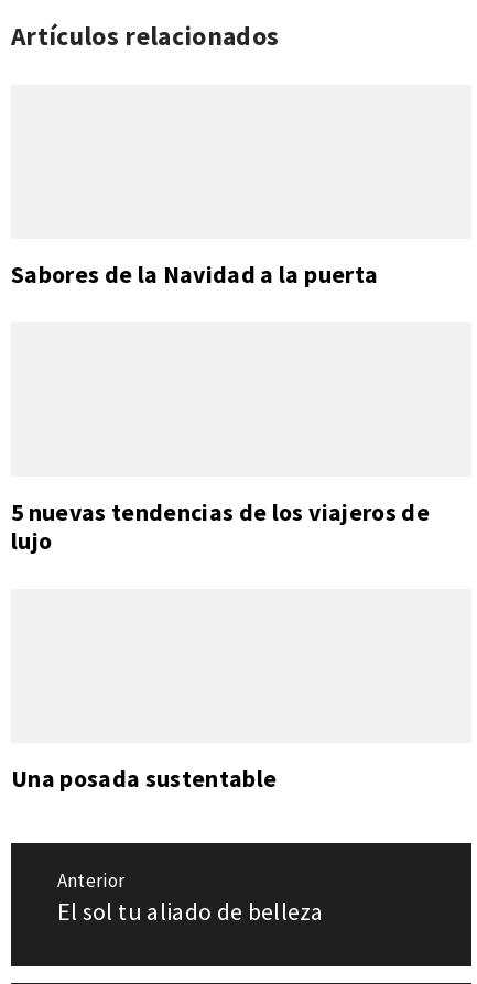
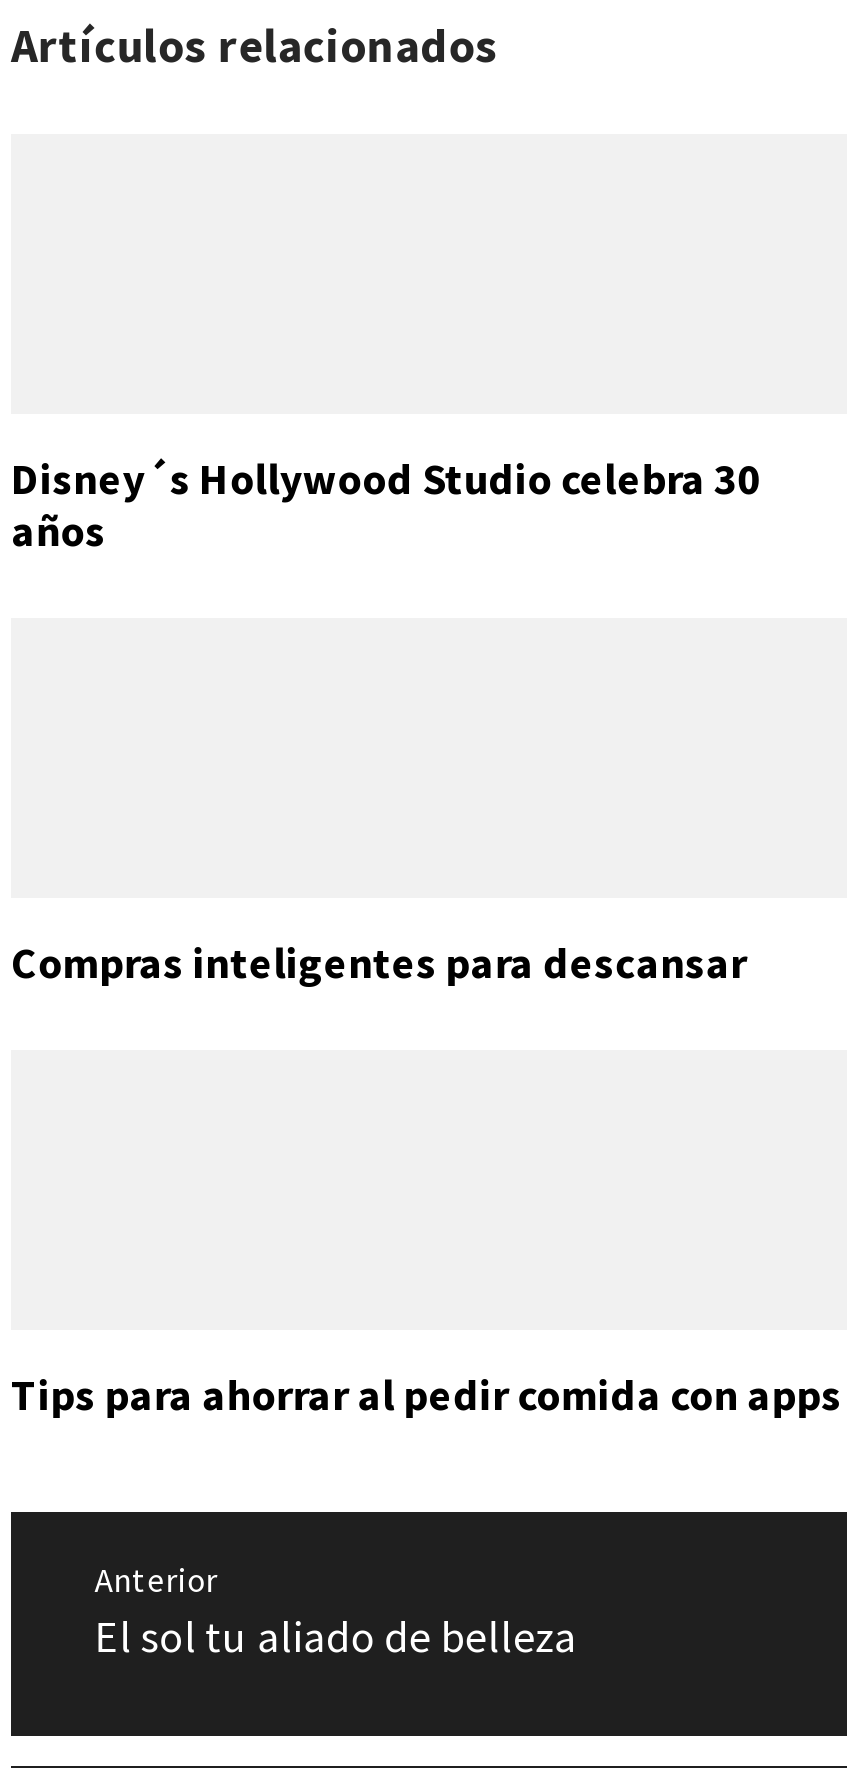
[11,260,378,289] Sabores de la Navidad a la puerta -> [11,452,759,558] Disney´s Hollywood Studio celebra 30 | años
[11,497,430,556] 5 nuevas tendencias de los viajeros de | lujo -> [11,936,747,990] Compras inteligentes para descansar
[11,764,277,793] Una posada sustentable -> [11,1368,842,1422] Tips para ahorrar al pedir comida con apps

